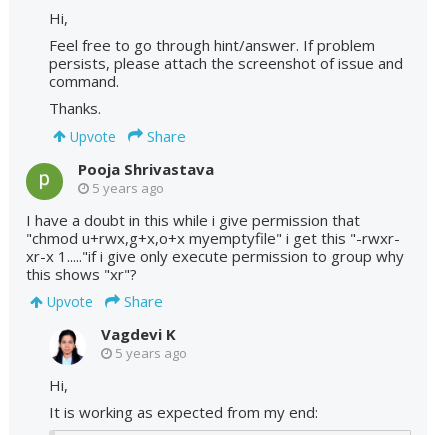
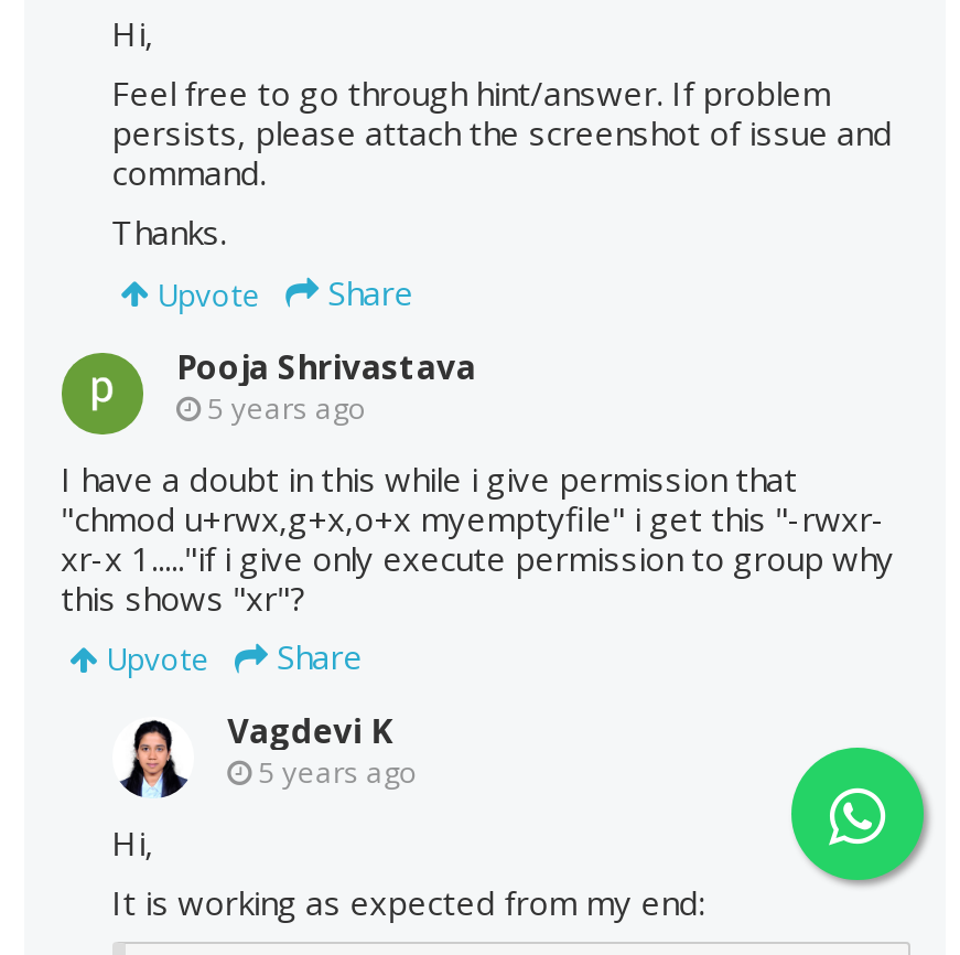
none -> [789,745,930,887] [image]

